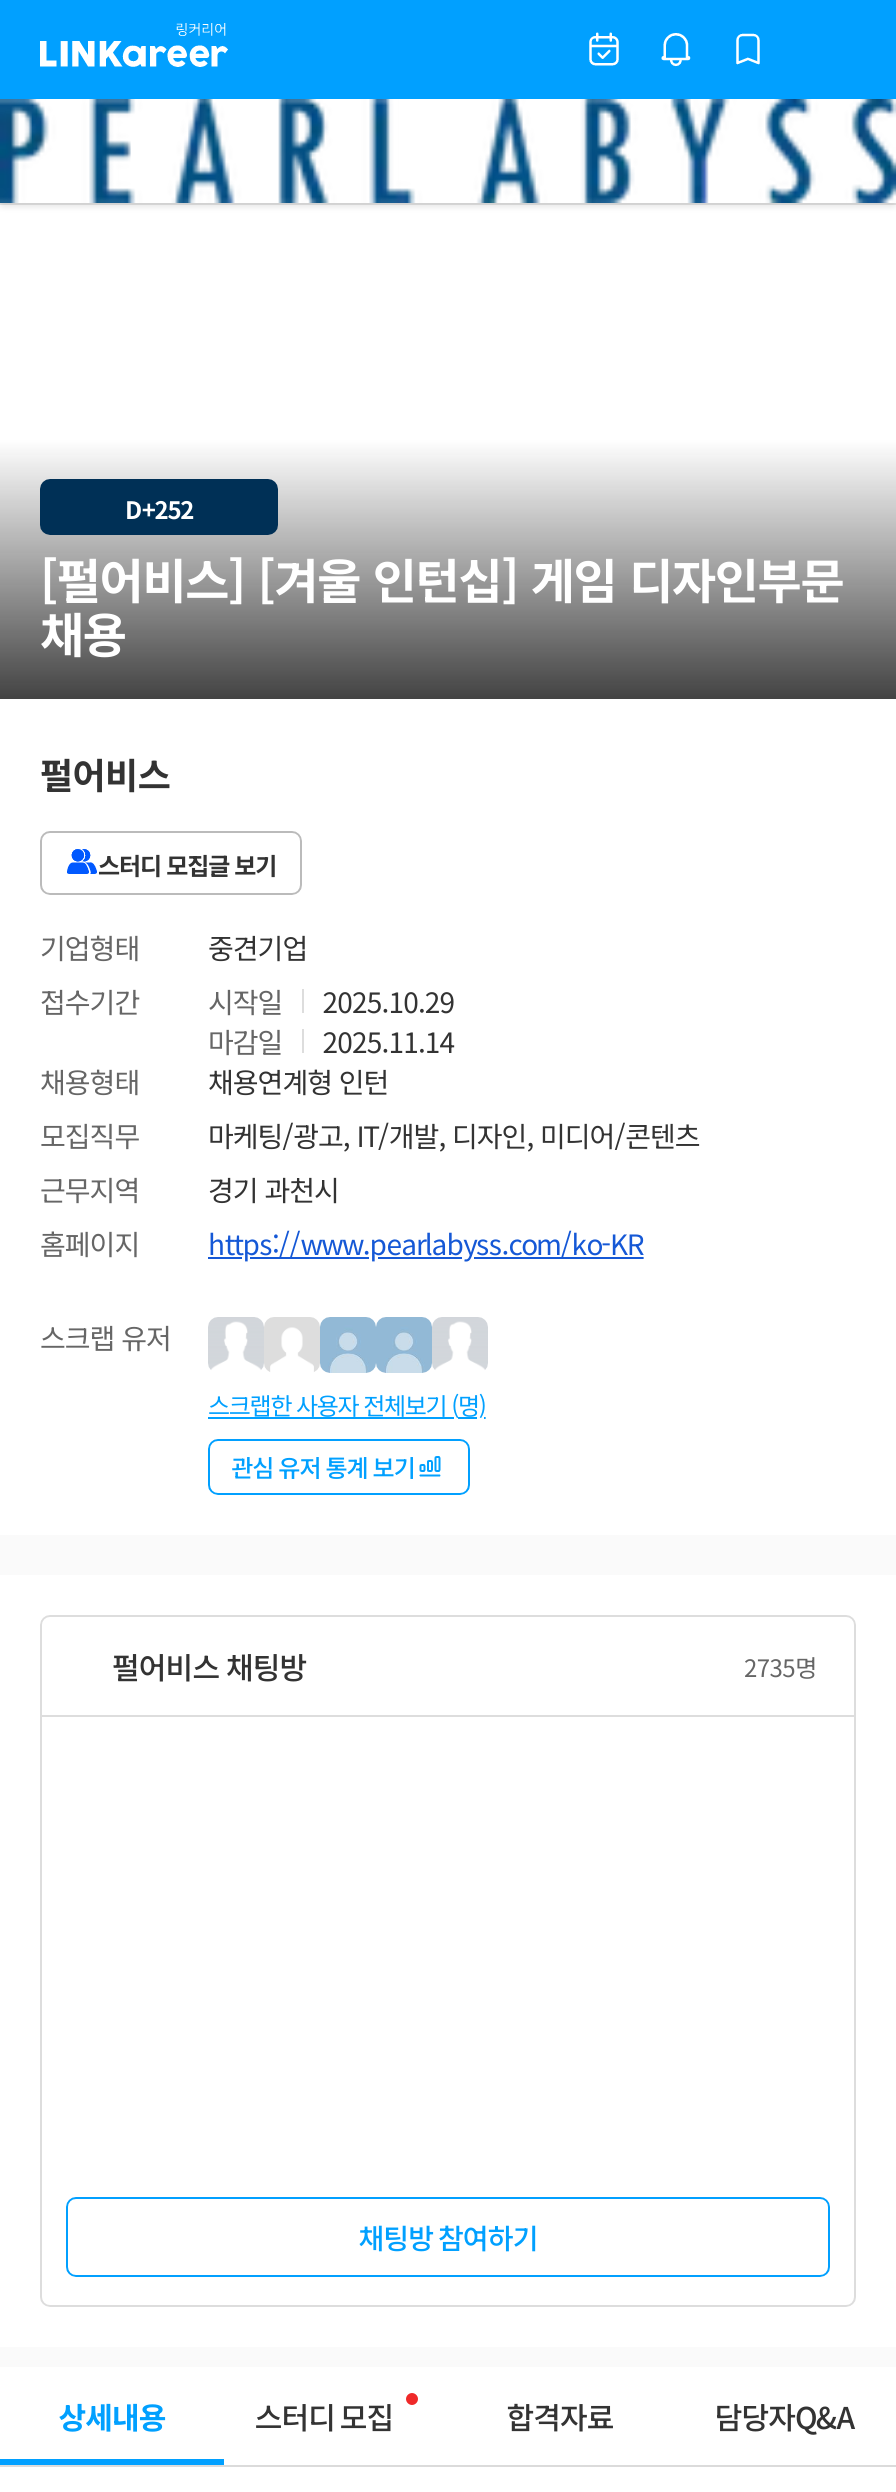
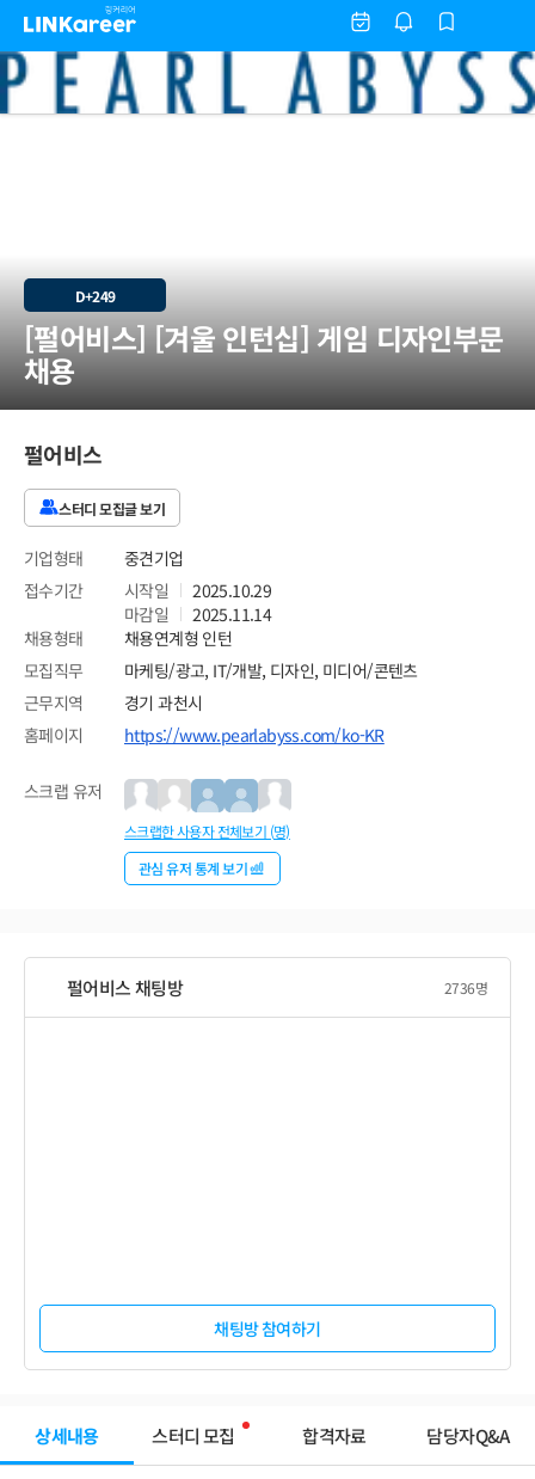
[125,490,193,524] D+252 -> [75,285,115,305] D+249
[744,1649,816,1683] 2735명 -> [444,977,487,998] 2736명

